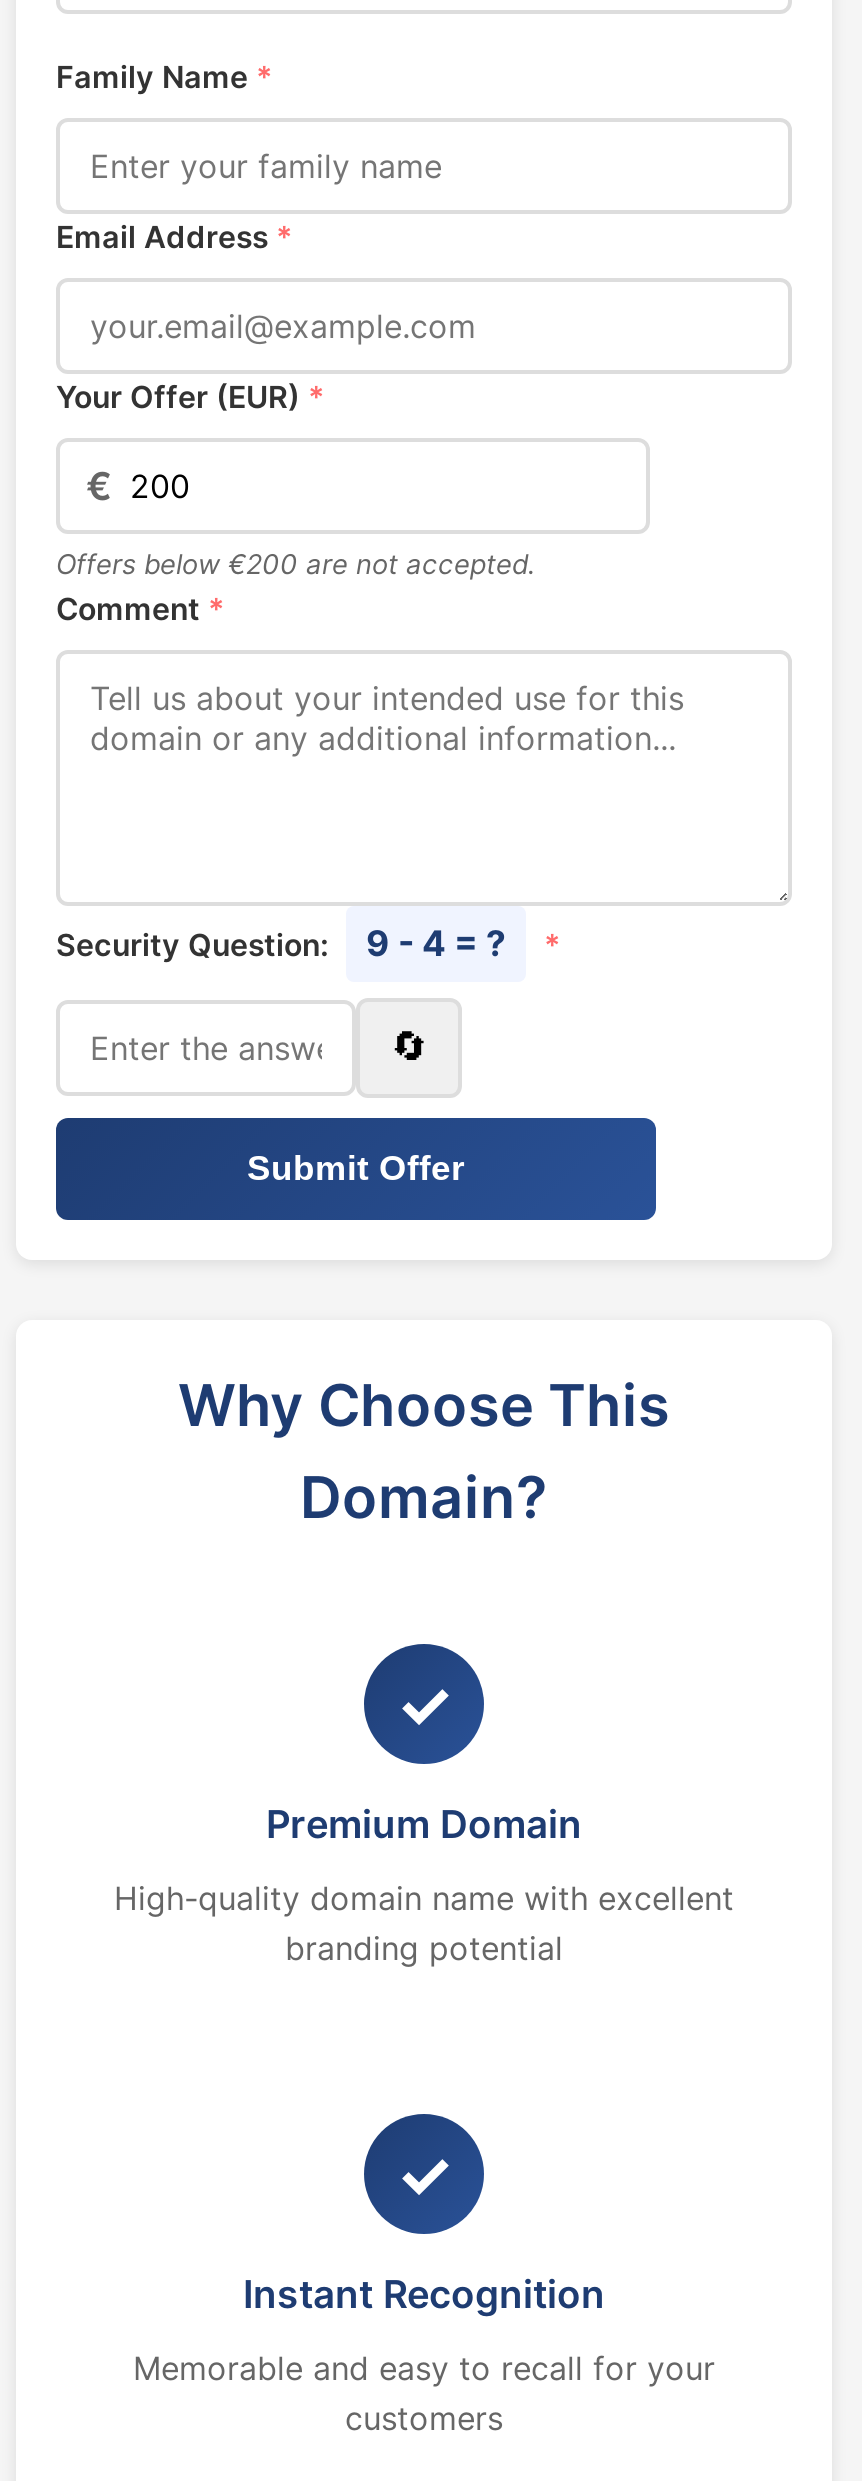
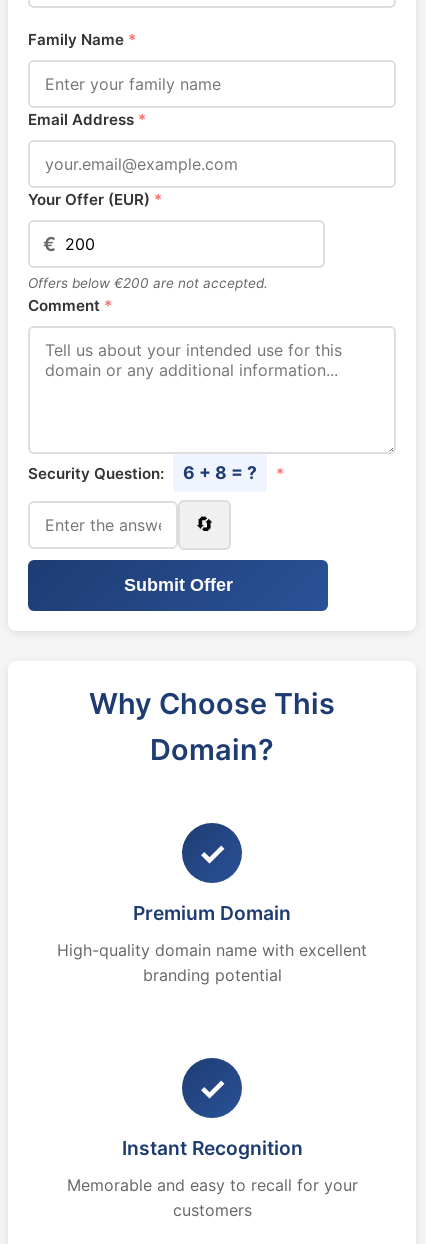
[366,922,506,964] 9 - 4 = ? -> [183,462,257,483] 6 + 8 = ?

